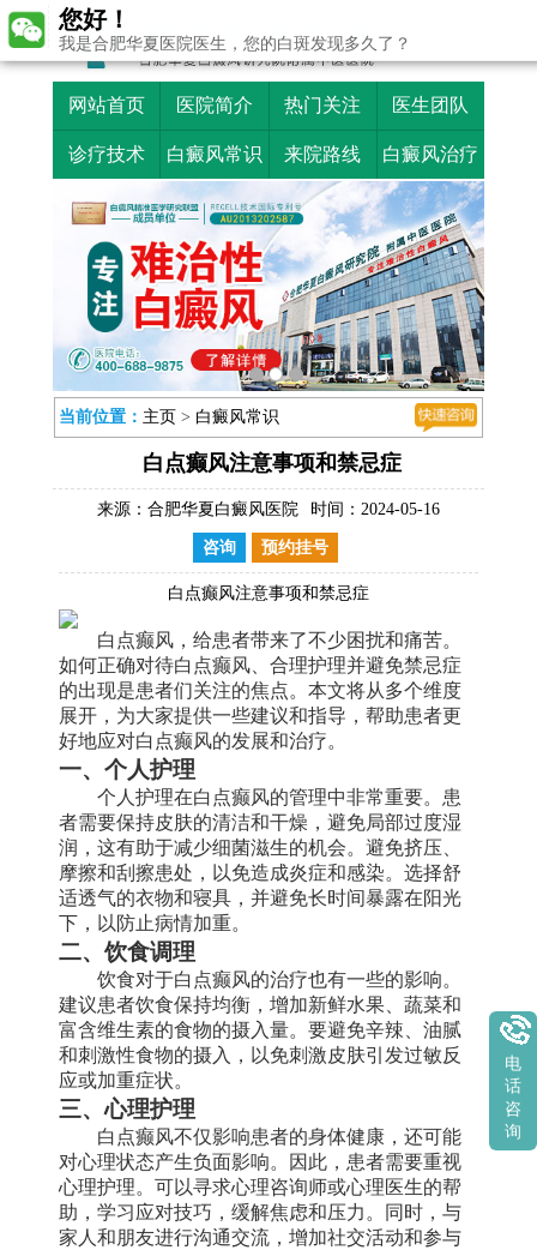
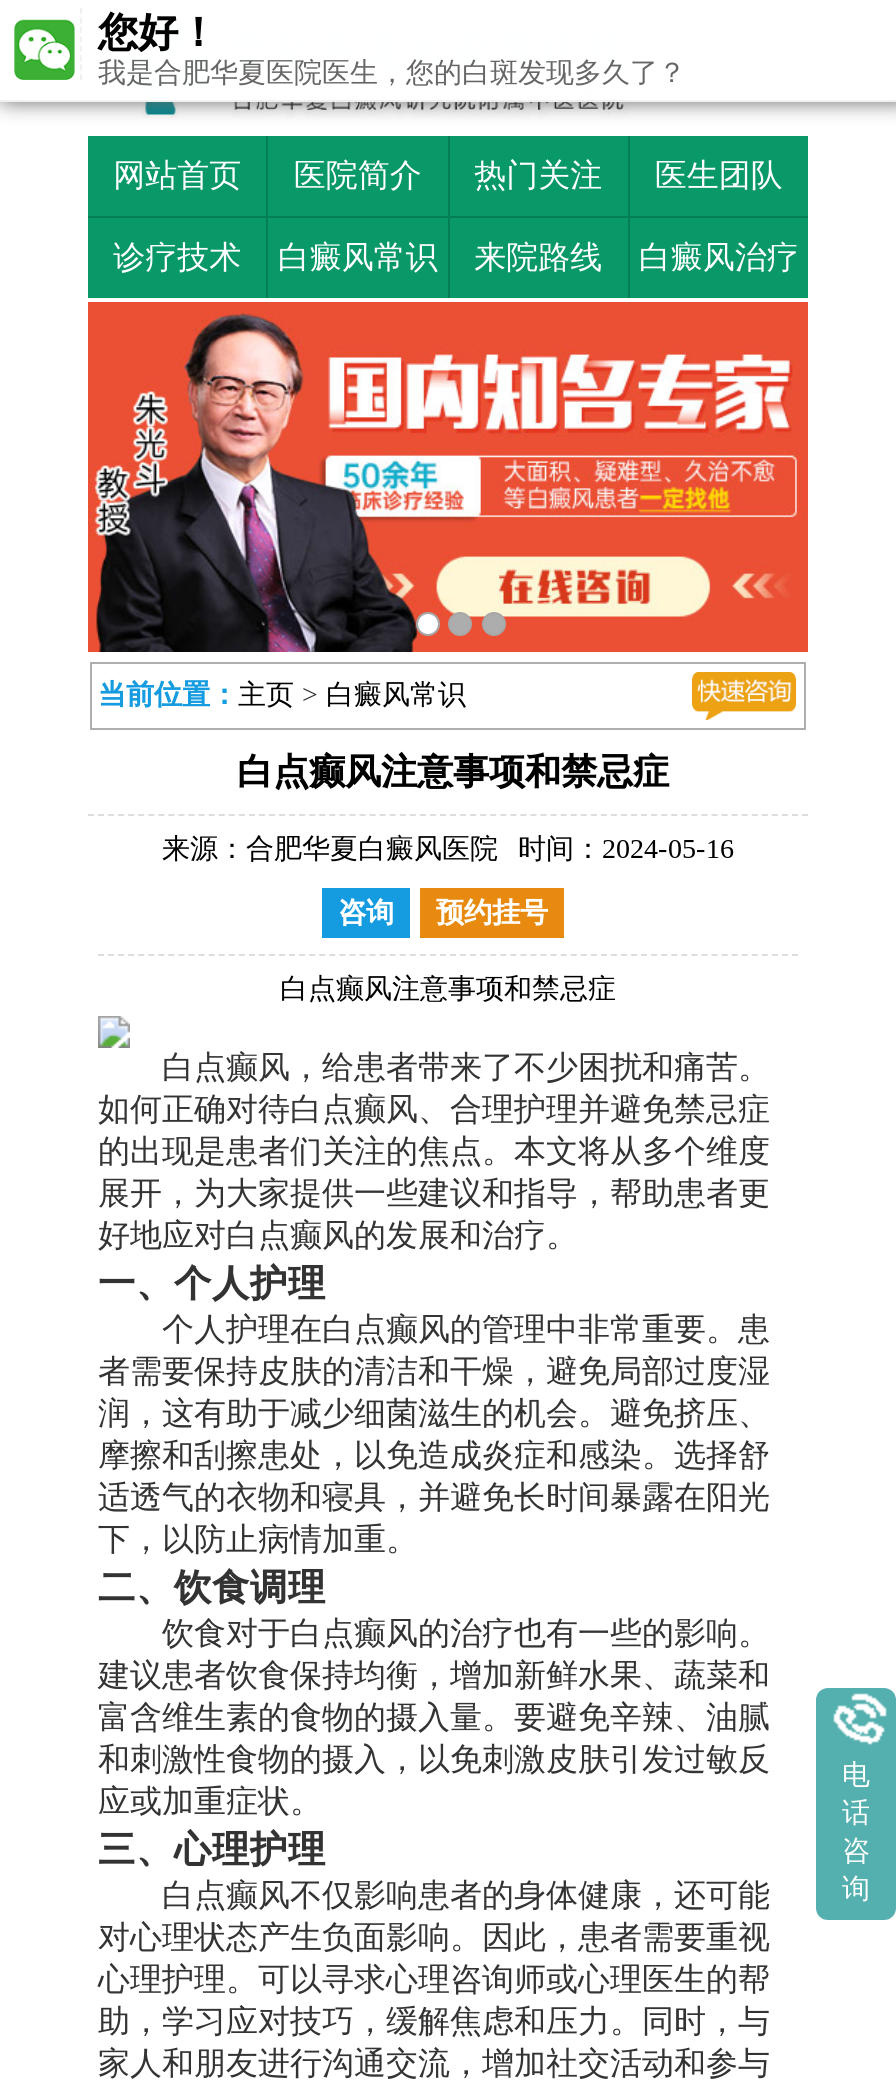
[53,180,485,392] [image] -> [86,300,810,654] [image]

